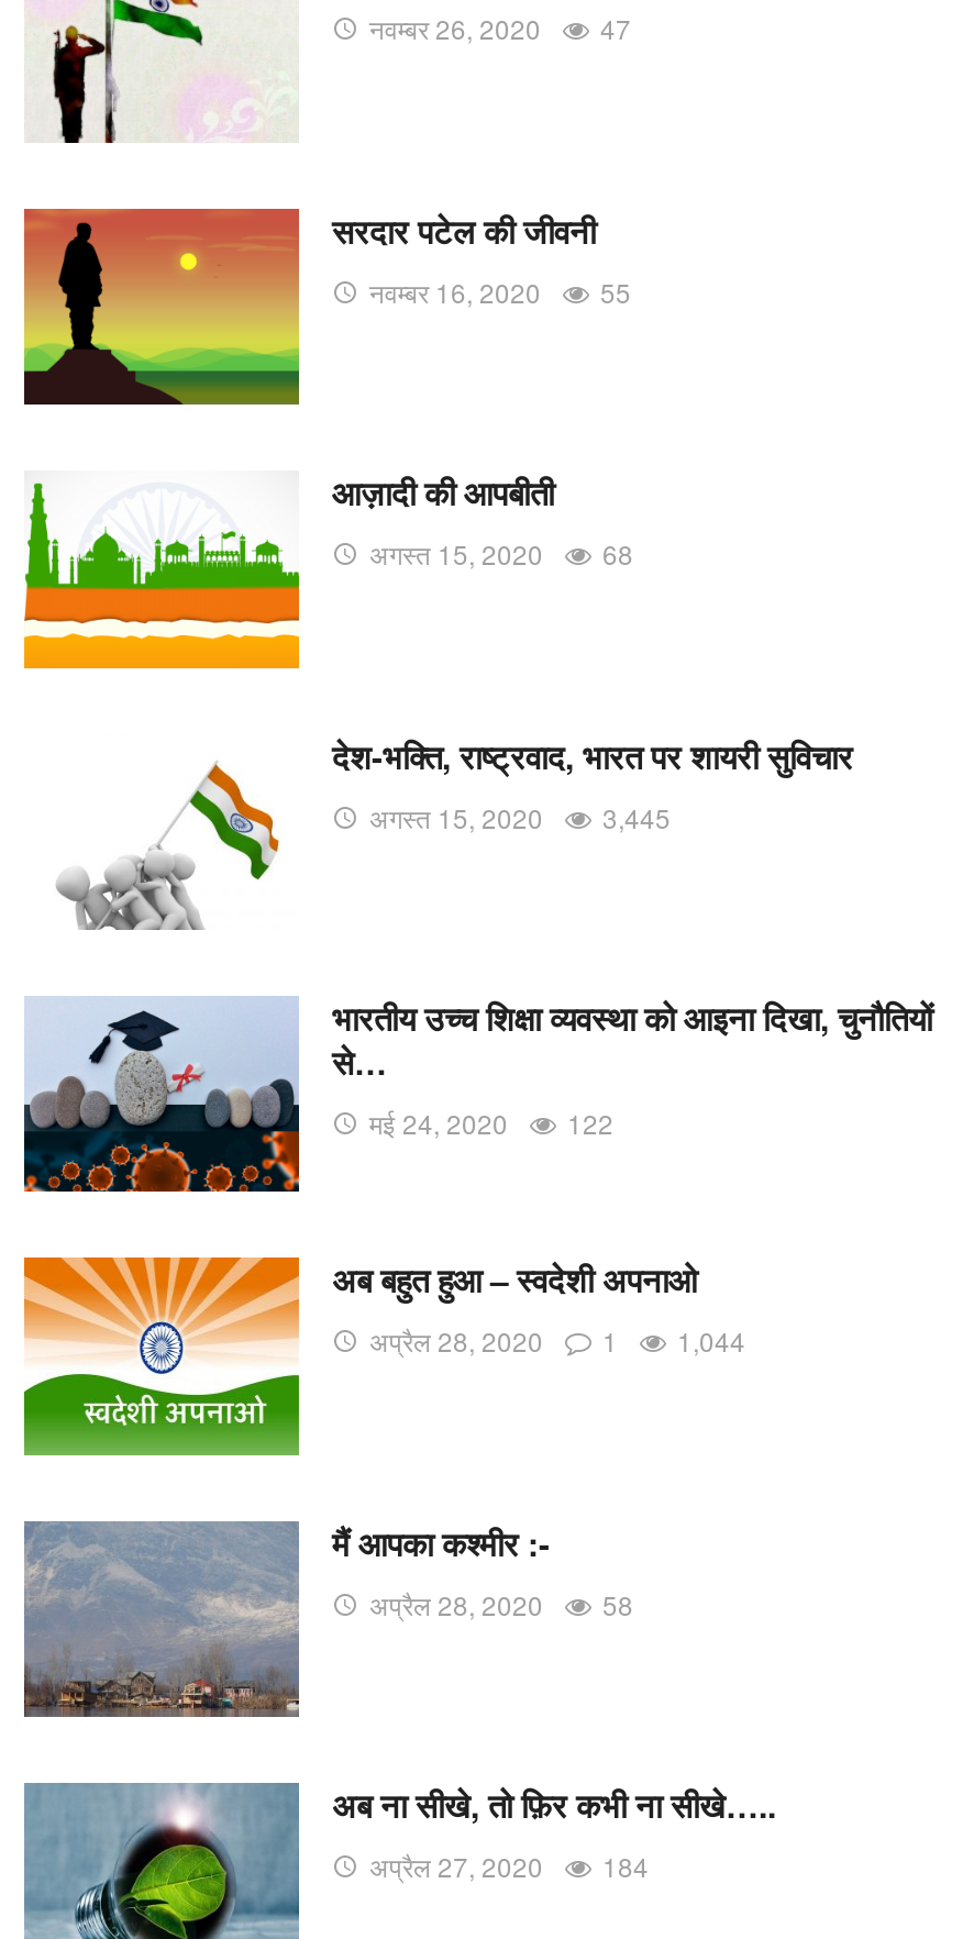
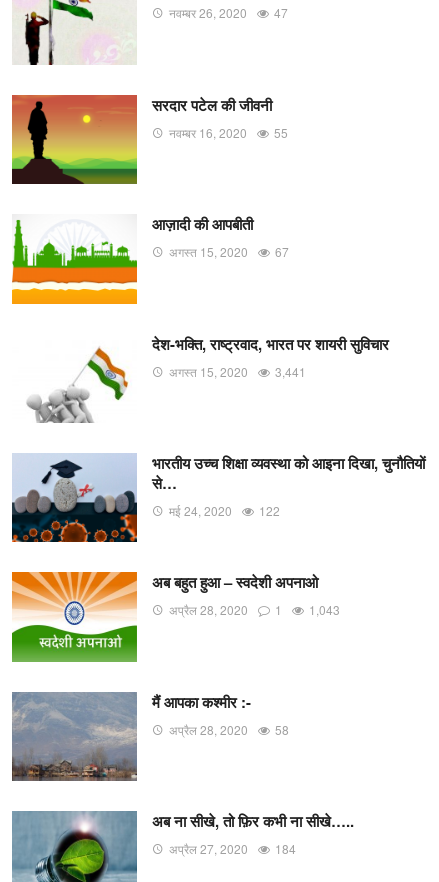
[369,534,633,572] अगस्त 15, 2020 68 -> [169,243,289,260] अगस्त 15, 2020 67
[369,797,671,834] अगस्त 15, 2020 3,445 -> [169,362,306,379] अगस्त 15, 2020 3,441
[369,1322,745,1359] अप्रैल 28, 2020 1 1,044 -> [169,601,340,618] अप्रैल 28, 2020 1 1,043

